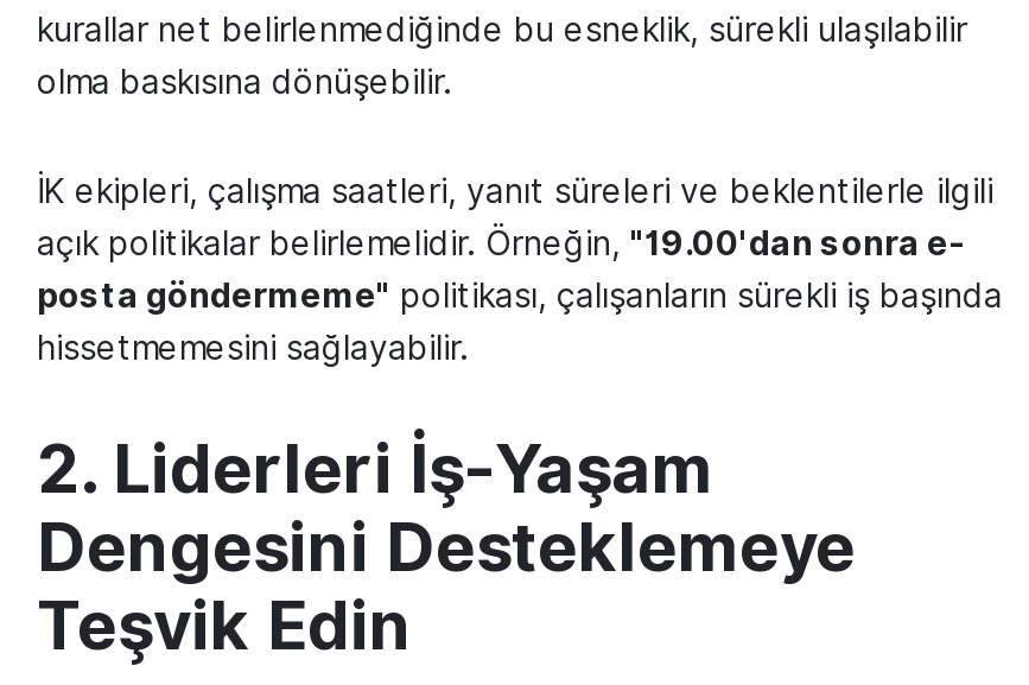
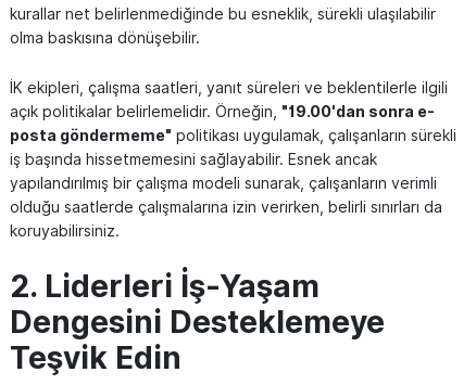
[37,276,1003,366] posta göndermeme" politikası, çalışanların sürekli iş başında | hissetmemesini sağlayabilir. -> [10,127,456,239] posta göndermeme" politikası uygulamak, çalışanların sürekli | iş başında hissetmemesini sağlayabilir. Esnek ancak | yapılandırılmış bir çalışma modeli sunarak, çalışanların verimli | olduğu saatlerde çalışmalarına izin verirken, belirli sınırları da | koruyabilirsiniz.

